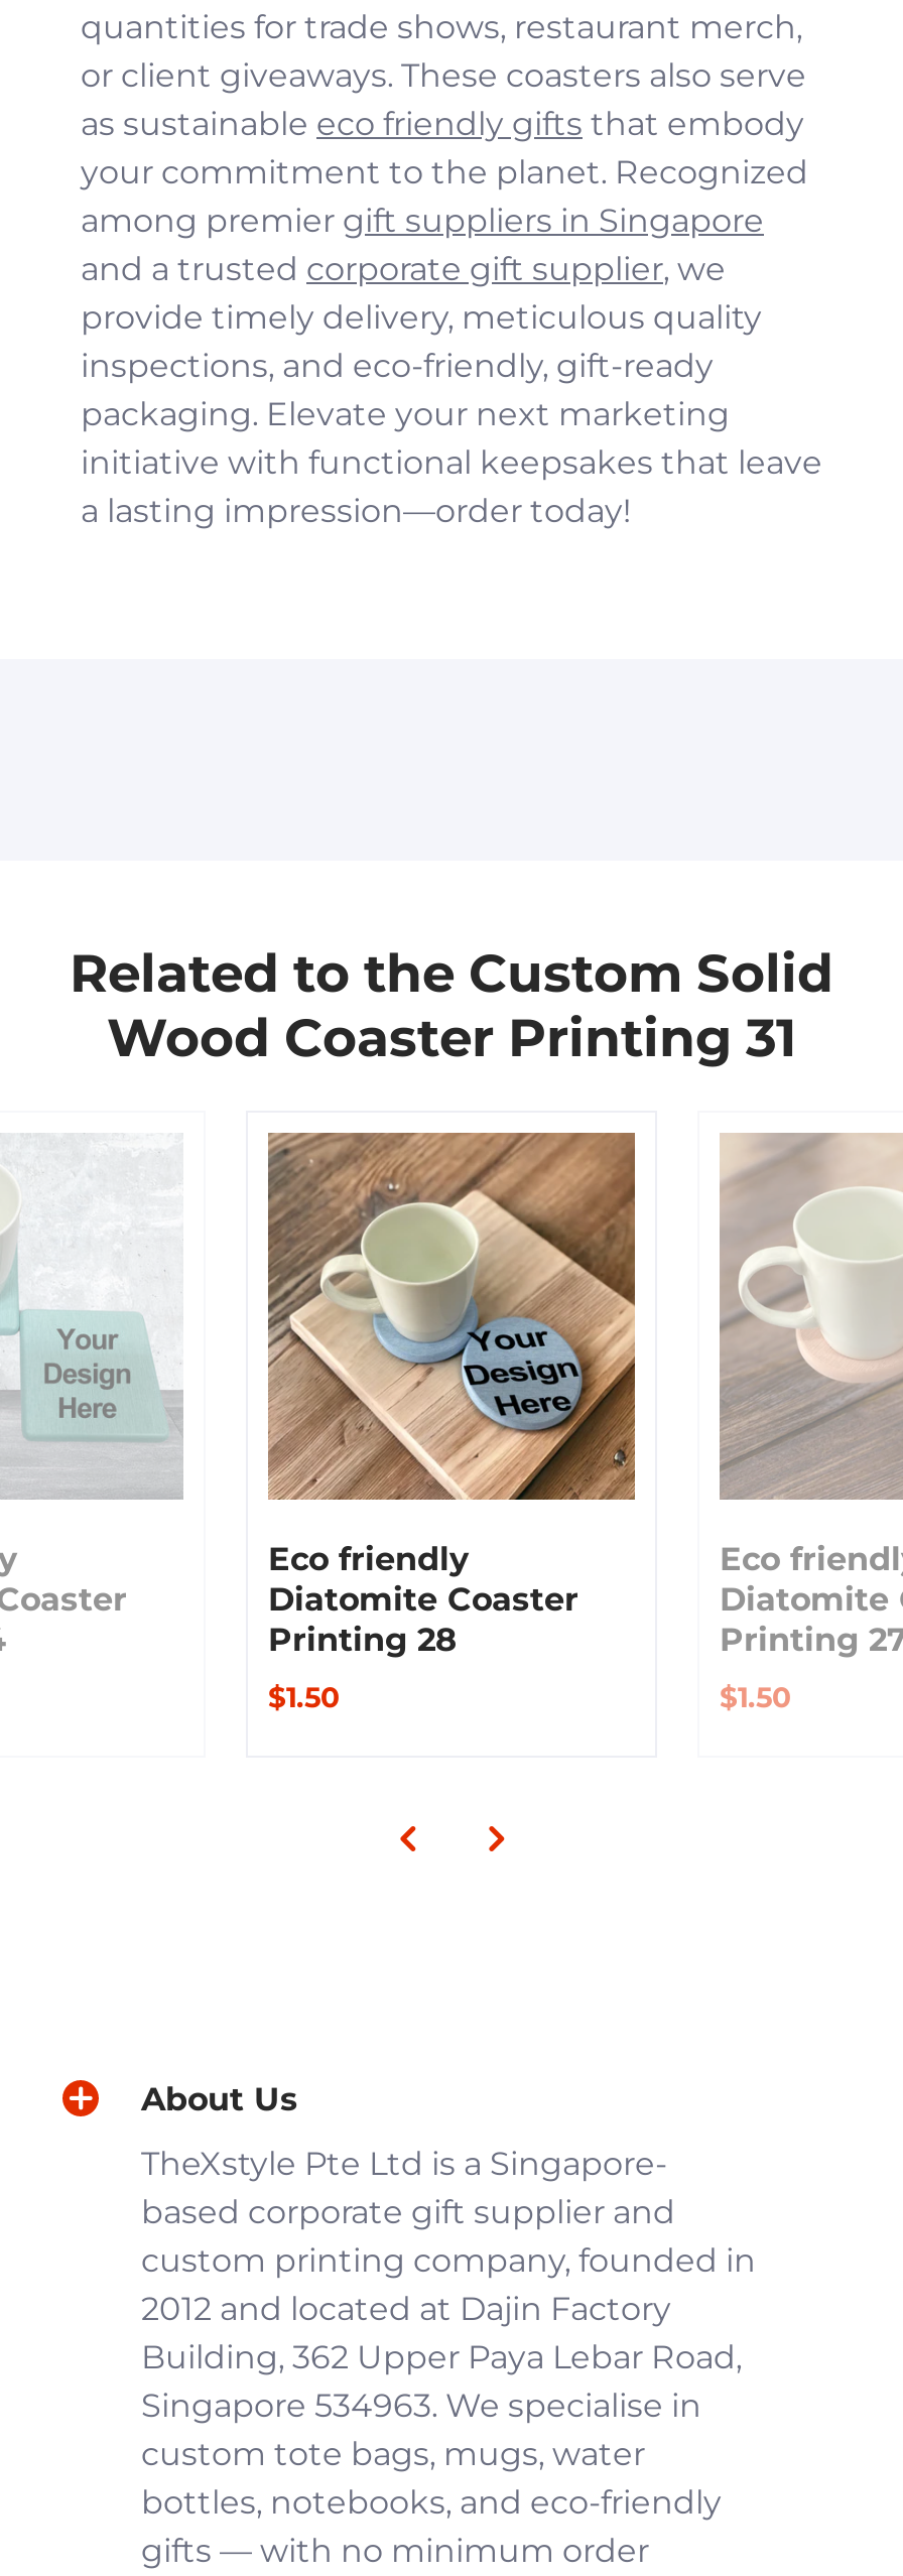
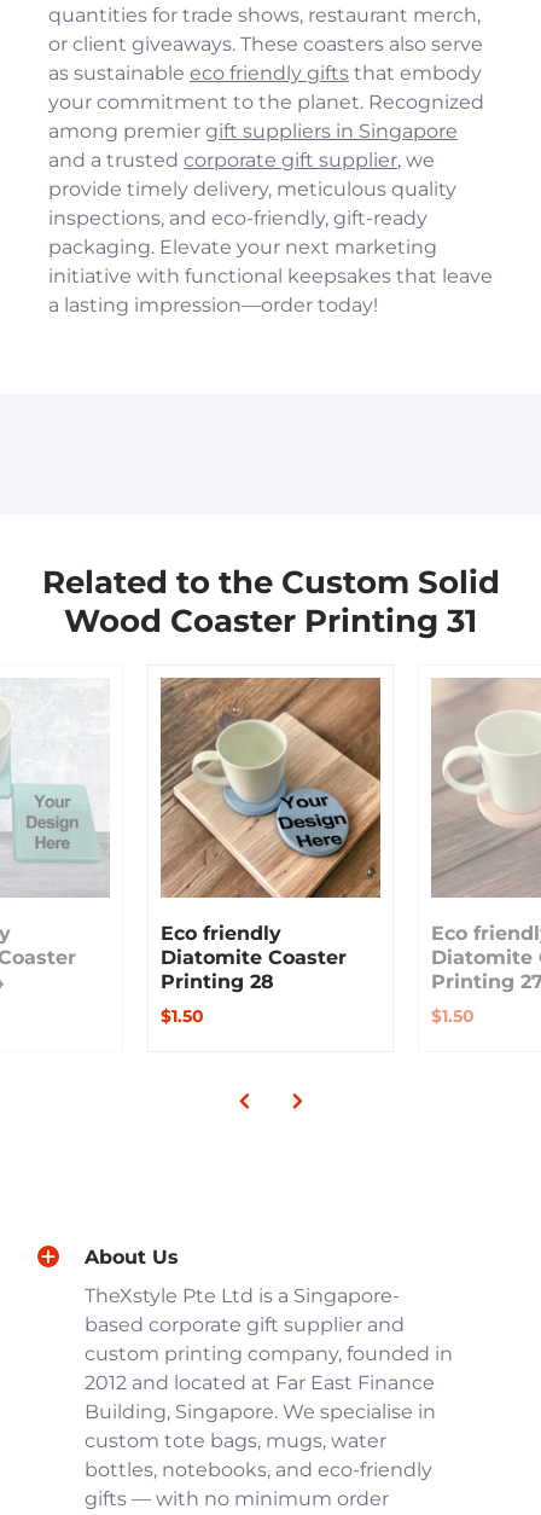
[141,2289,742,2424] 2012 and located at Dajin Factory | Building, 362 Upper Paya Lebar Road, | Singapore 534963. We specialise in -> [85,1372,436,1424] 2012 and located at Far East Finance | Building, Singapore. We specialise in

